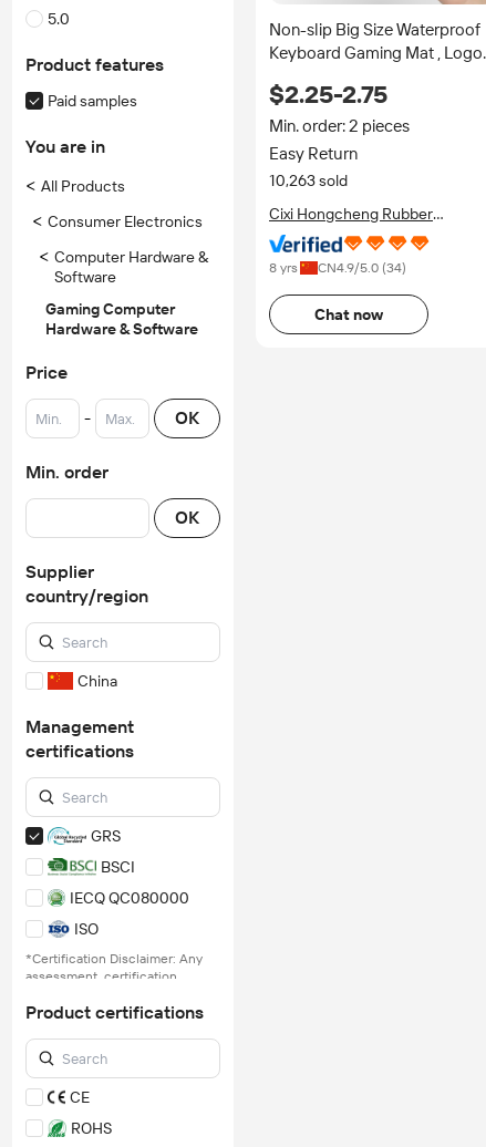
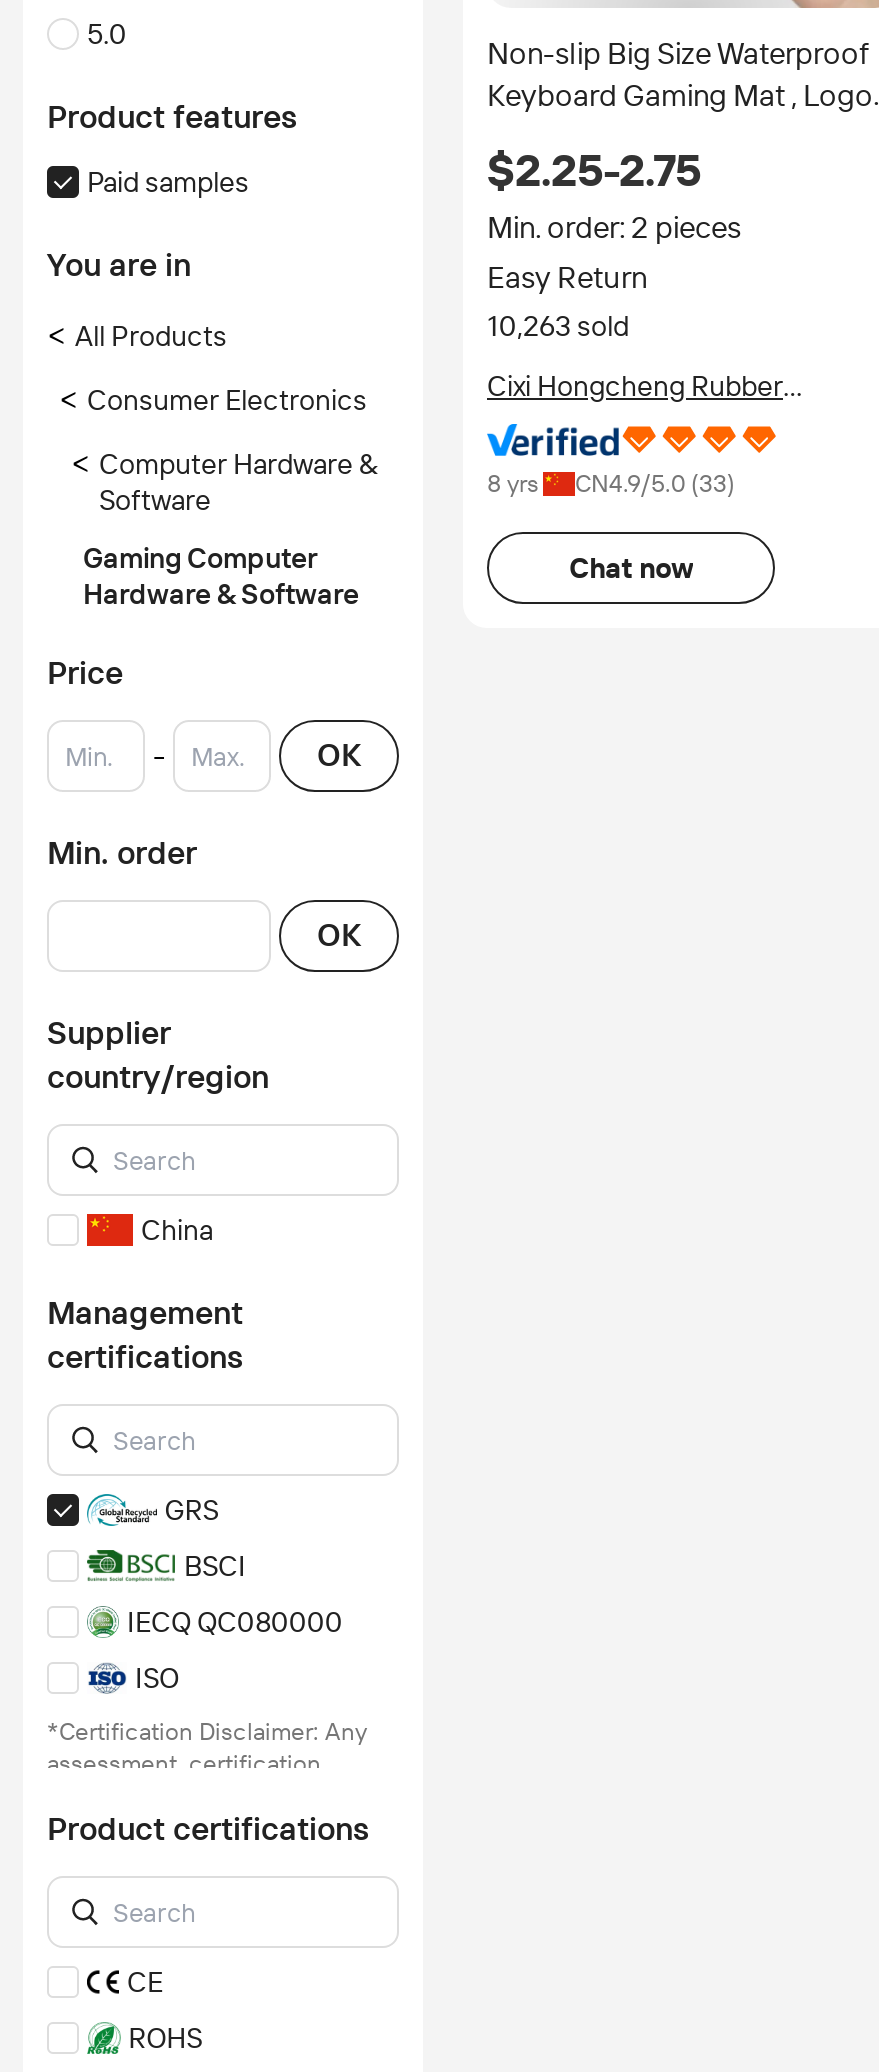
[269,260,406,276] 8 yrs CN4.9/5.0 (34) -> [487,470,735,498] 8 yrs CN4.9/5.0 (33)

